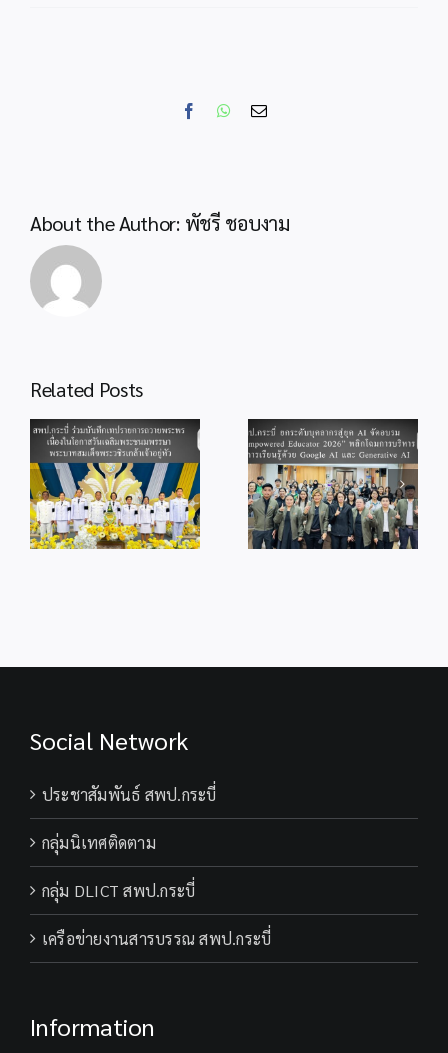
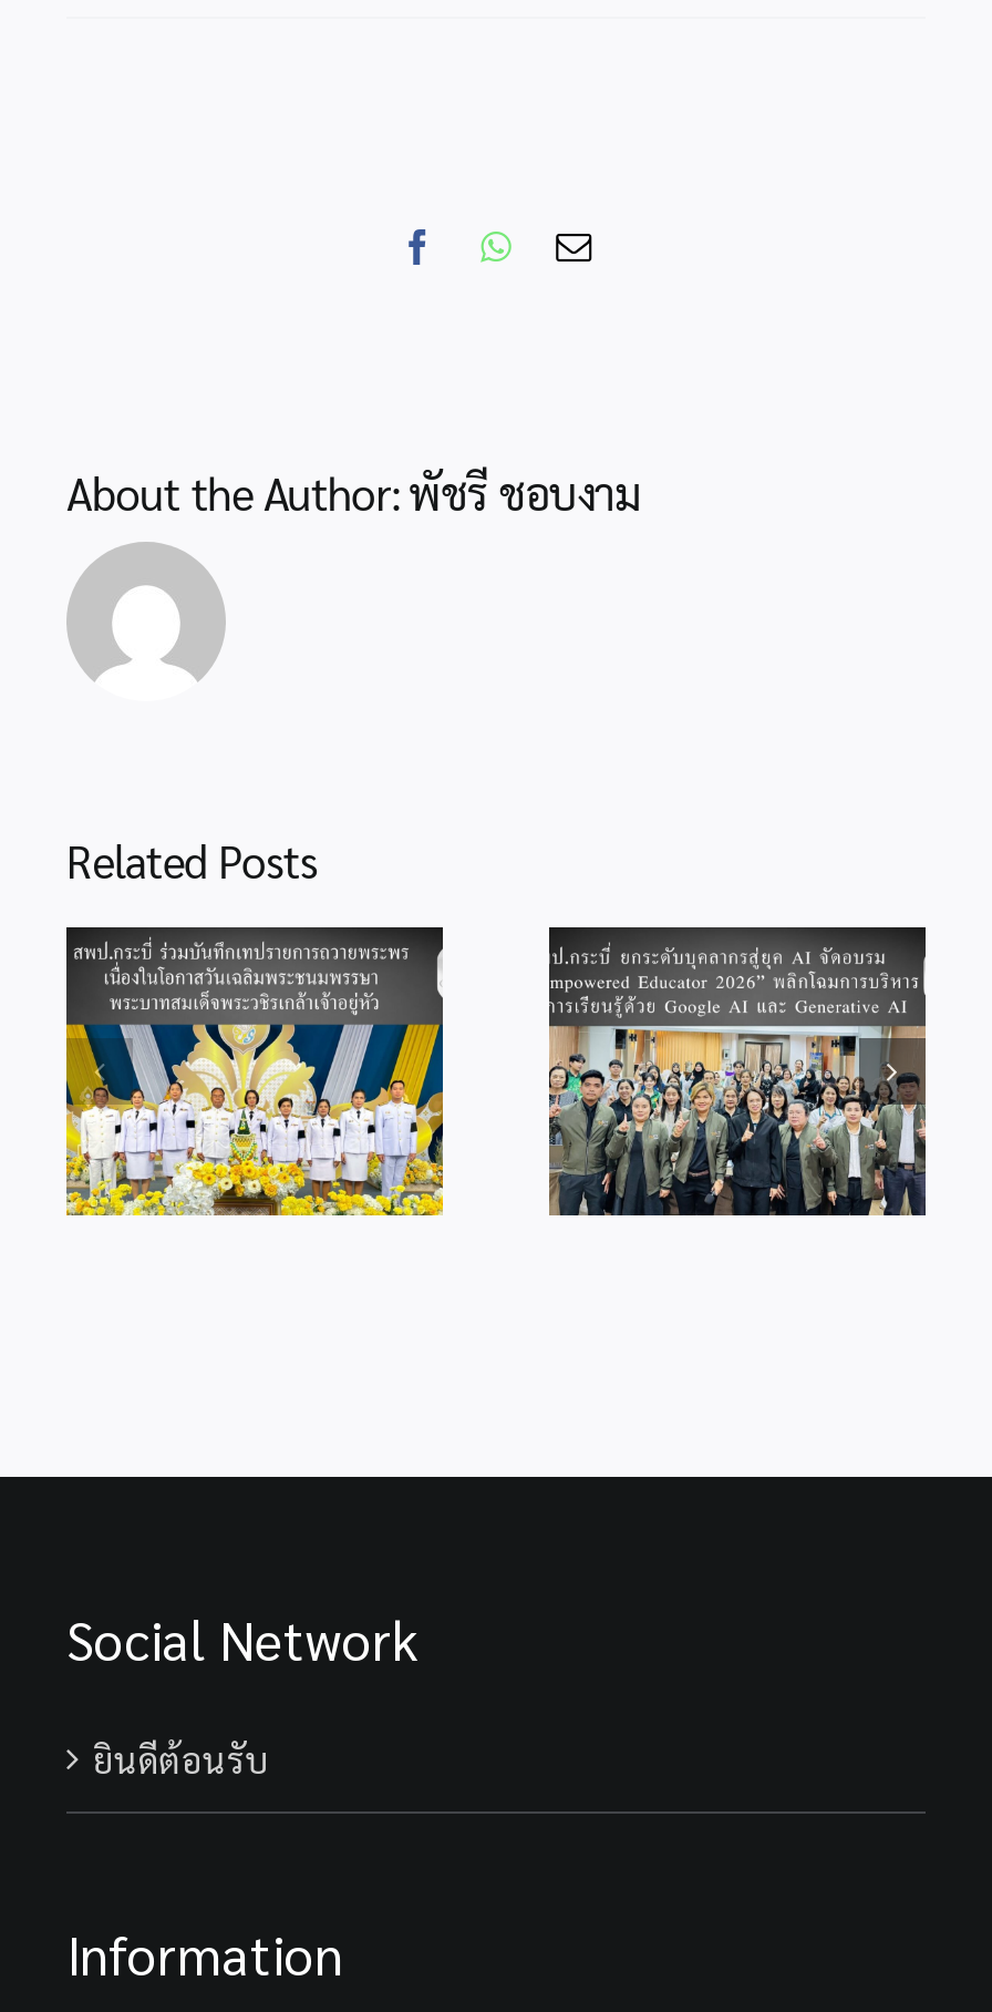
[42,784,271,949] ประชาสัมพันธ์ สพป.กระบี่ | กลุ่มนิเทศติดตาม | กลุ่ม DLICT สพป.กระบี่ | เครือข่ายงานสารบรรณ สพป.กระบี่ -> [93,1736,268,1783] ยินดีต้อนรับ

